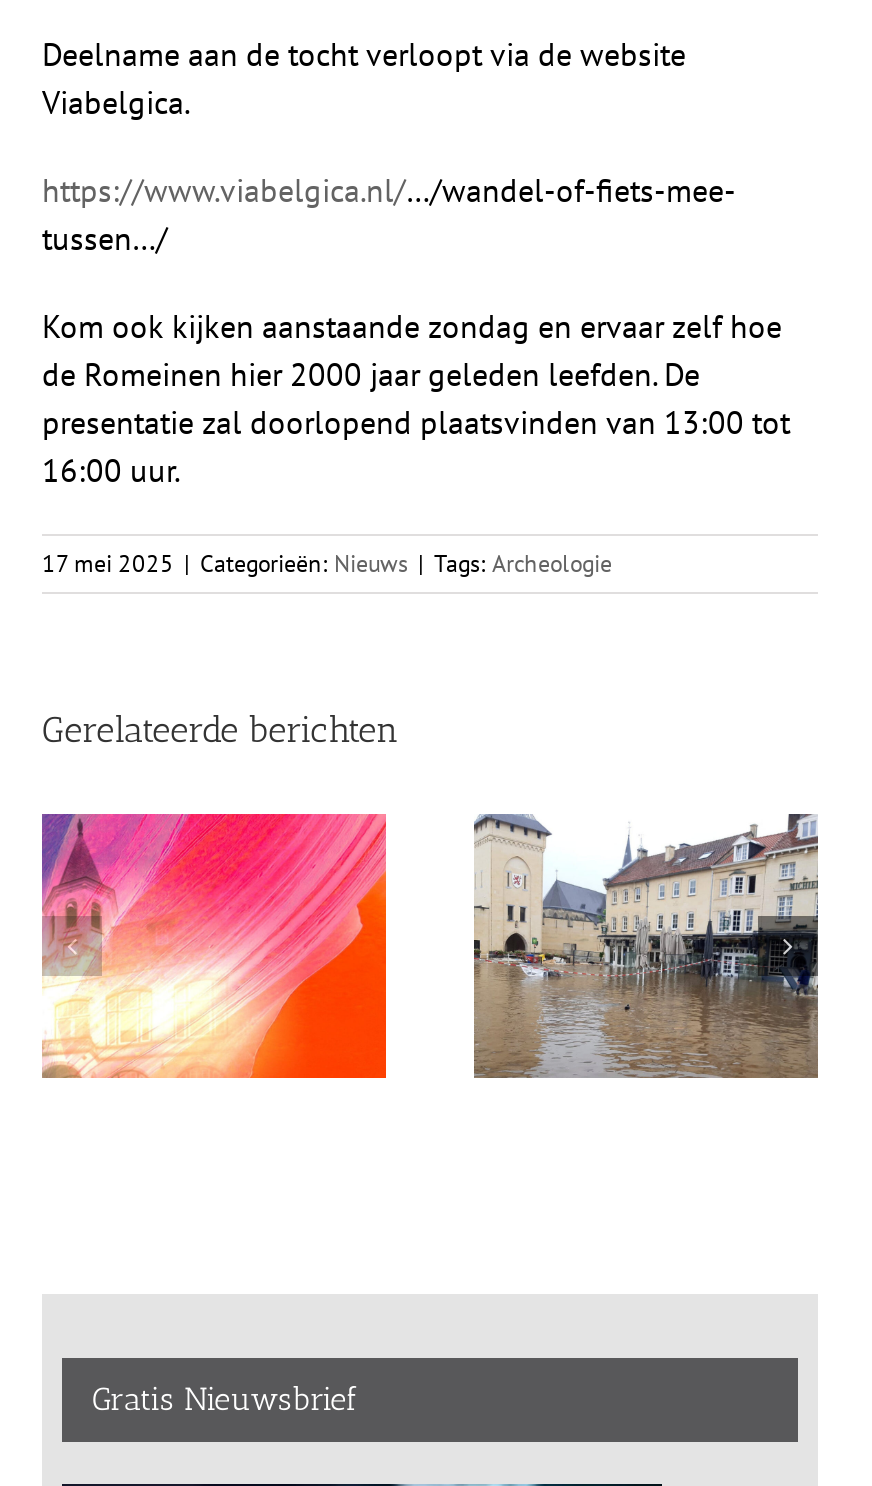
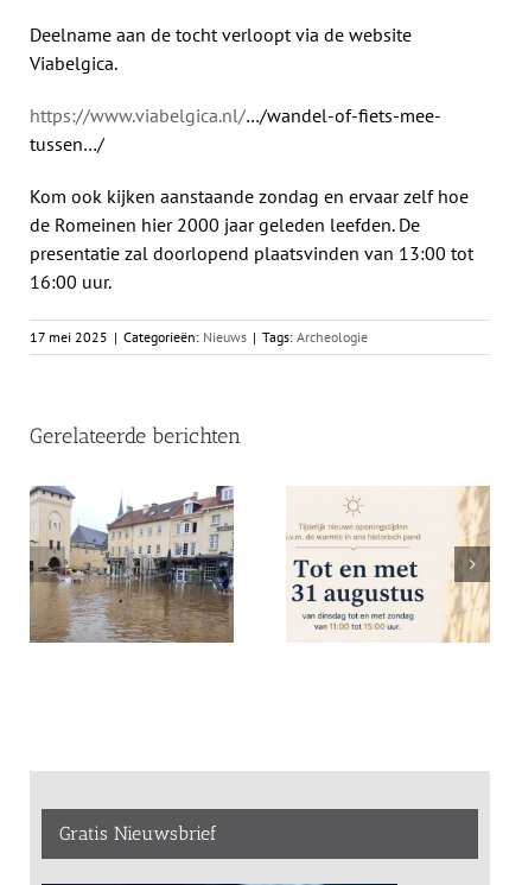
[40,812,388,1080] [image] -> [28,485,235,644] [image]
[472,812,820,1080] [image] -> [286,485,491,643] [image]

